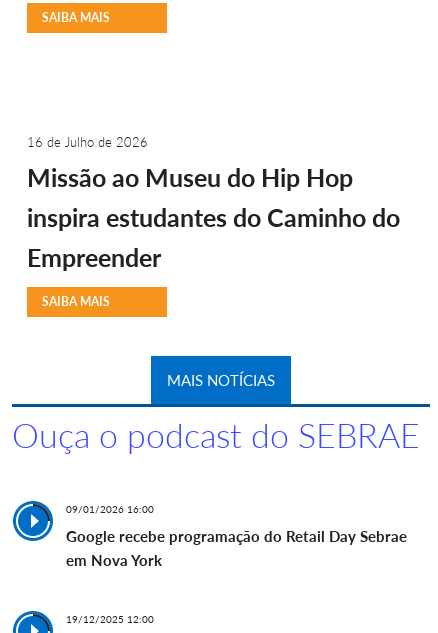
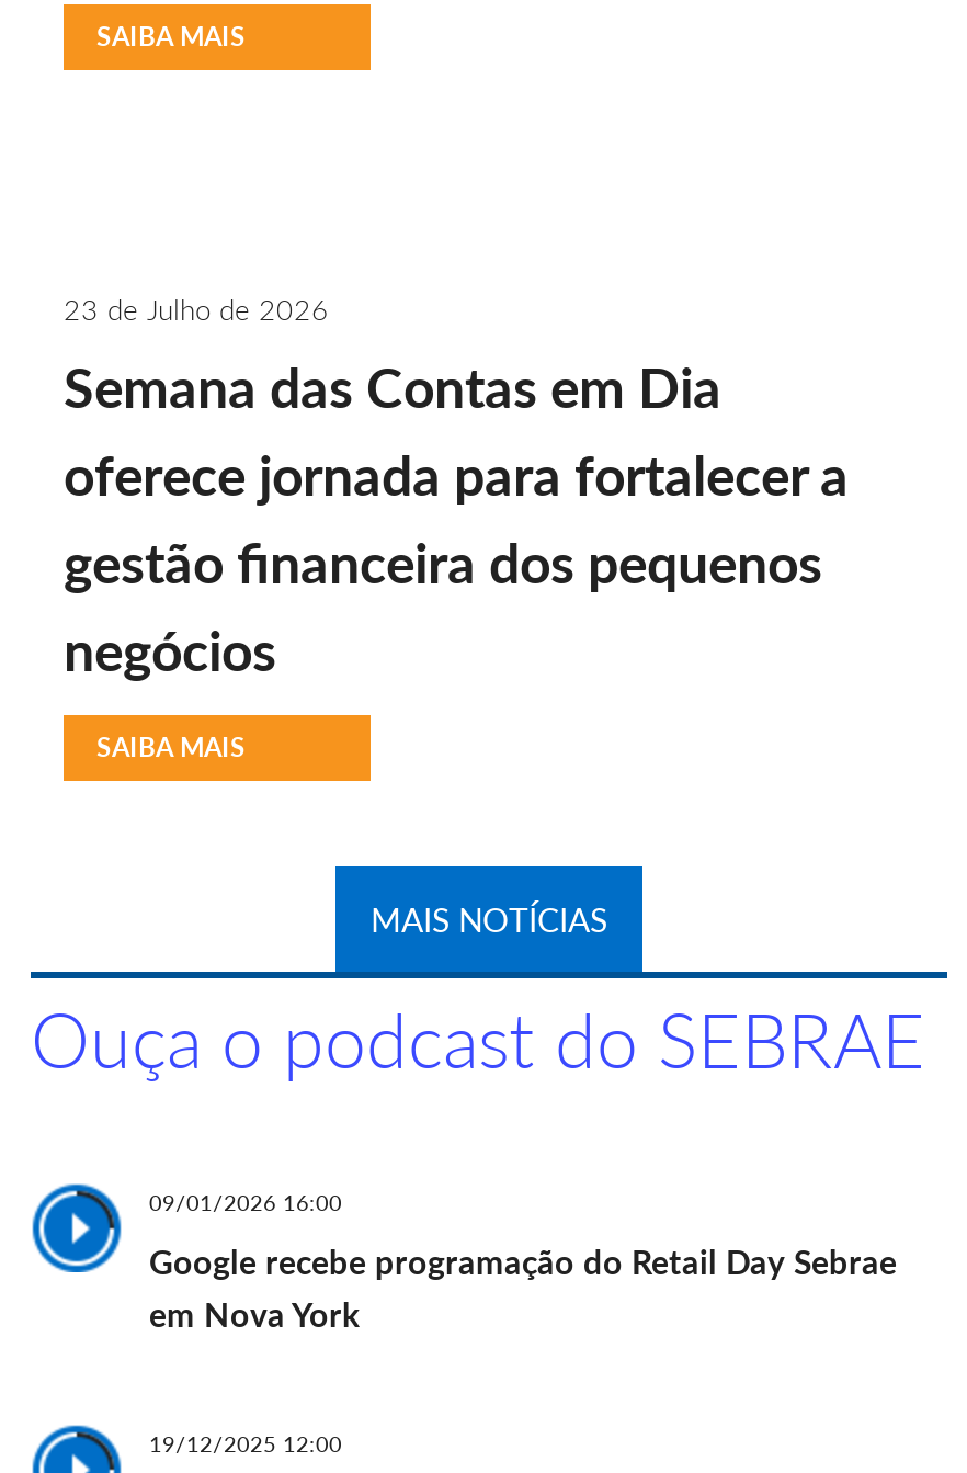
[27,134,400,272] 16 de Julho de 2026 | Missão ao Museu do Hip Hop | inspira estudantes do Caminho do | Empreender -> [64,291,849,682] 23 de Julho de 2026 | Semana das Contas em Dia | oferece jornada para fortalecer a | gestão financeira dos pequenos | negócios

